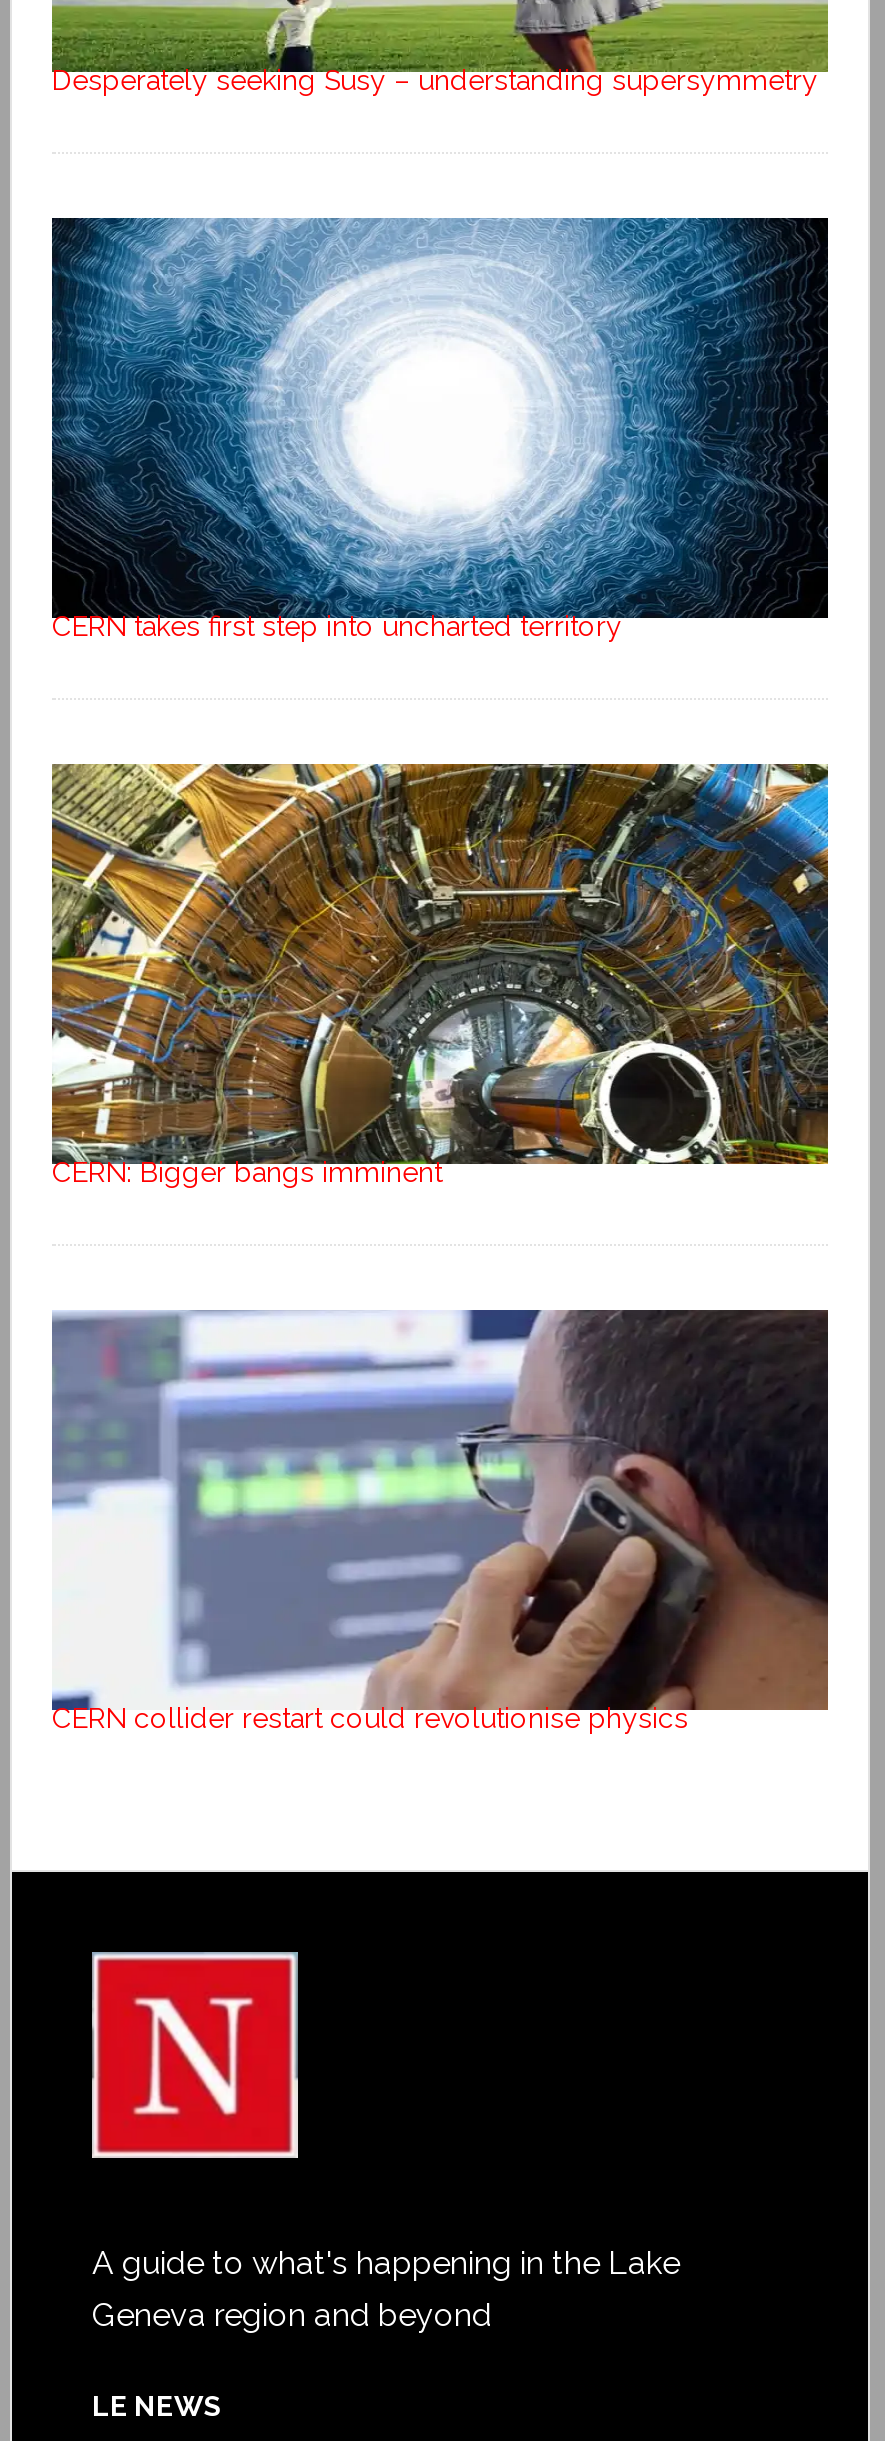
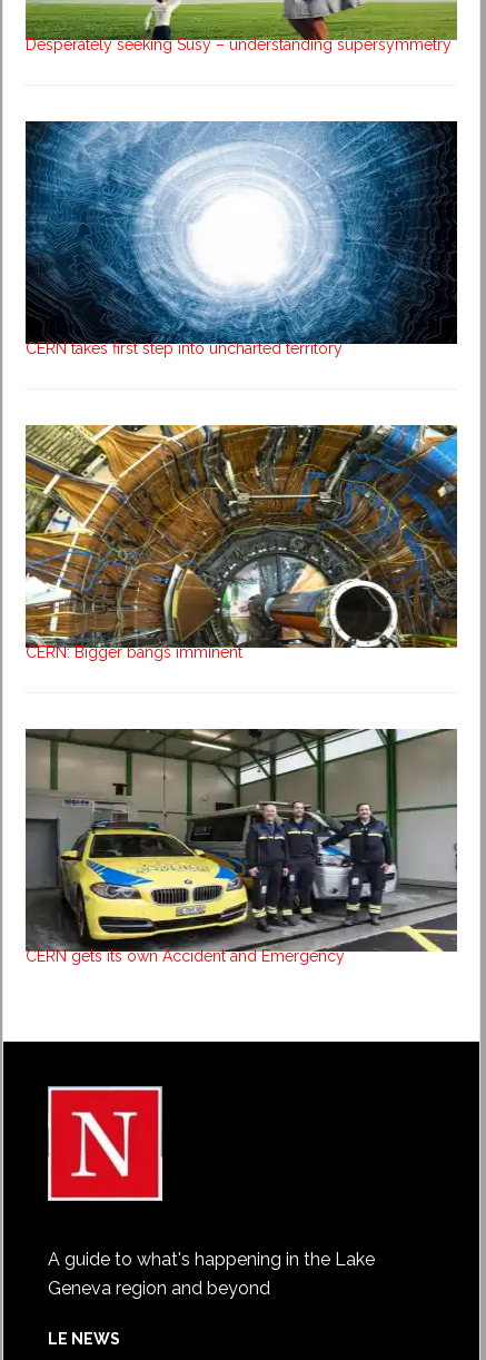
[52,1308,828,1734] [image] | CERN collider restart could revolutionise physics -> [24,728,457,965] [image] | CERN gets its own Accident and Emergency

